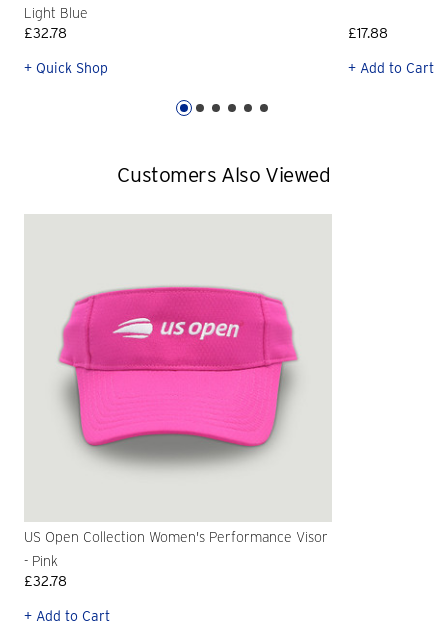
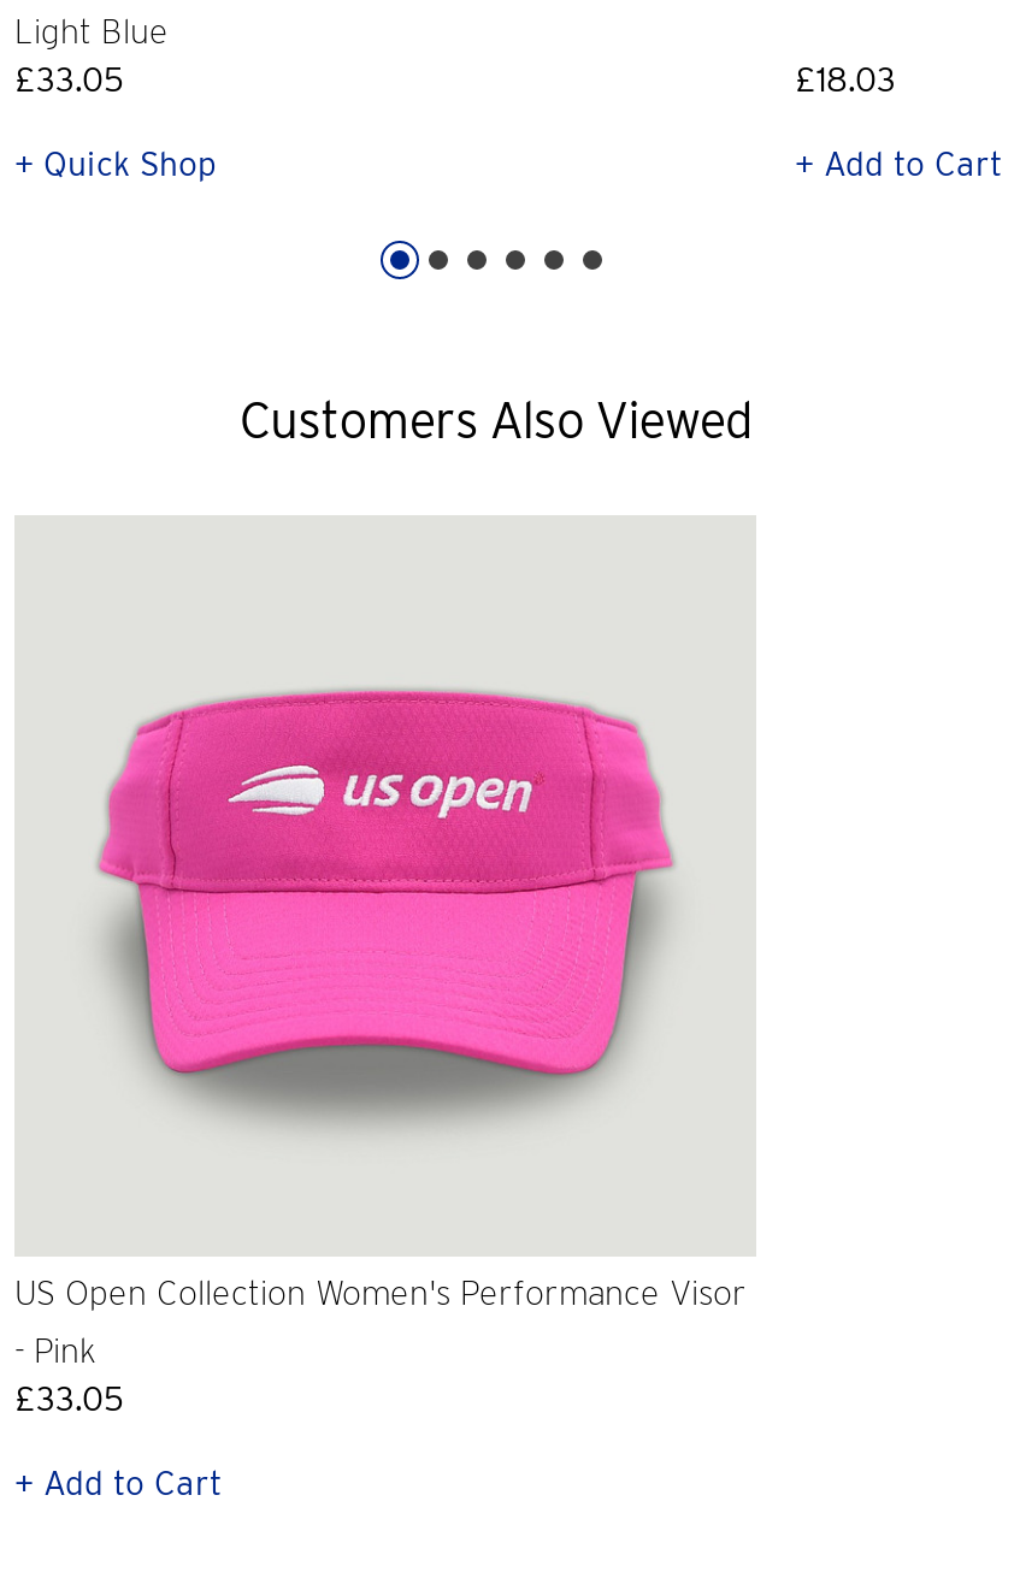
[24,25,67,41] £32.78 -> [14,60,123,99] £33.05
[348,25,388,41] £17.88 -> [795,60,896,99] £18.03
[24,573,67,589] £32.78 -> [14,1379,123,1418] £33.05

